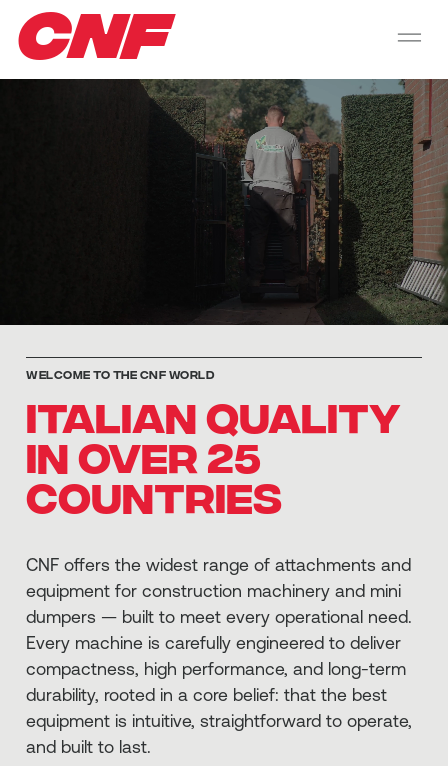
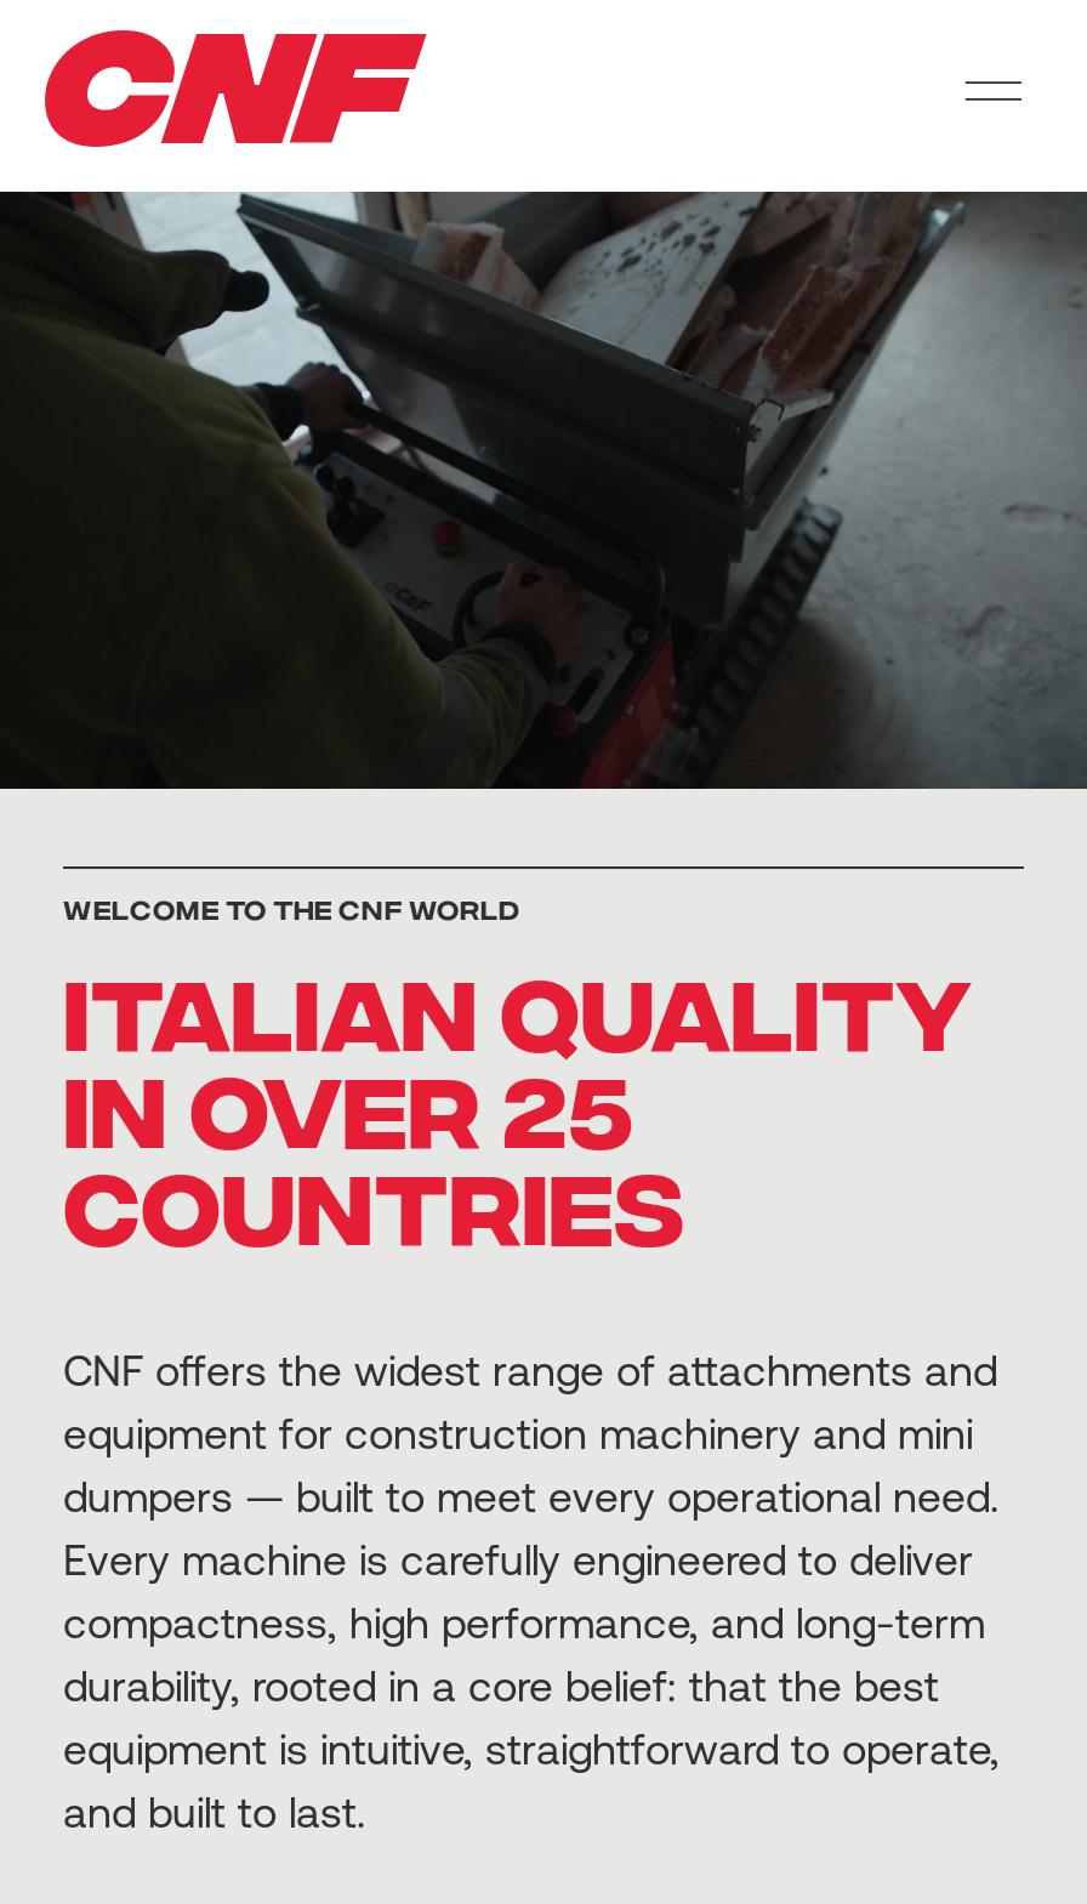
[32,78,445,324] [image] -> [73,189,1080,789] [image]

